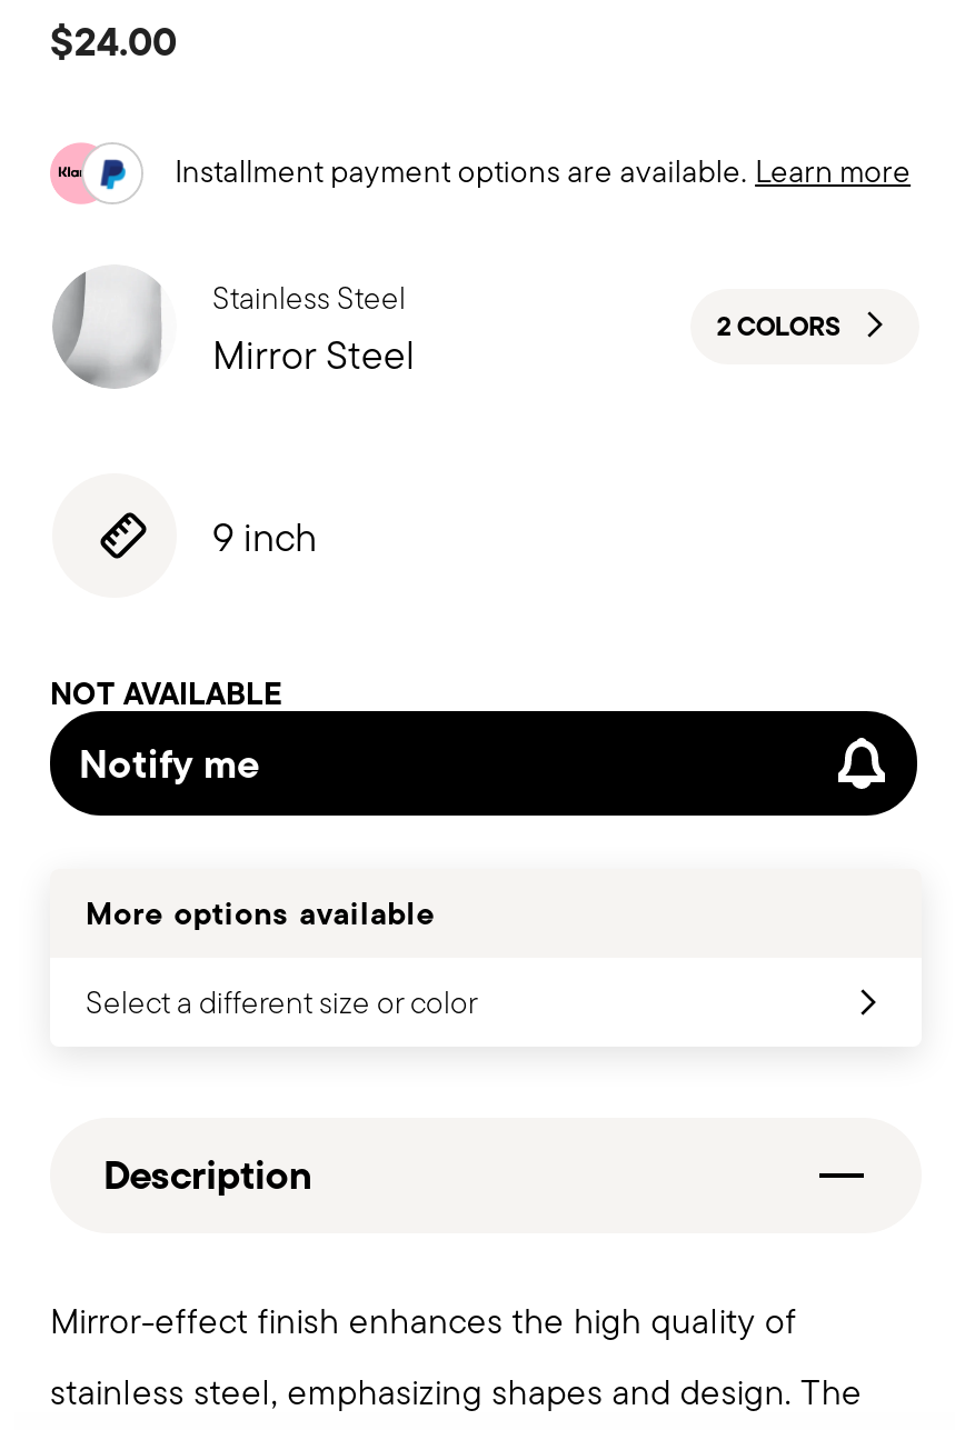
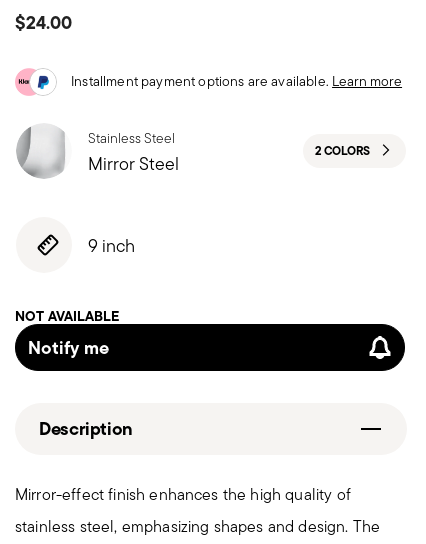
[86,889,477,1024] More options available | Select a different size or color -> none

